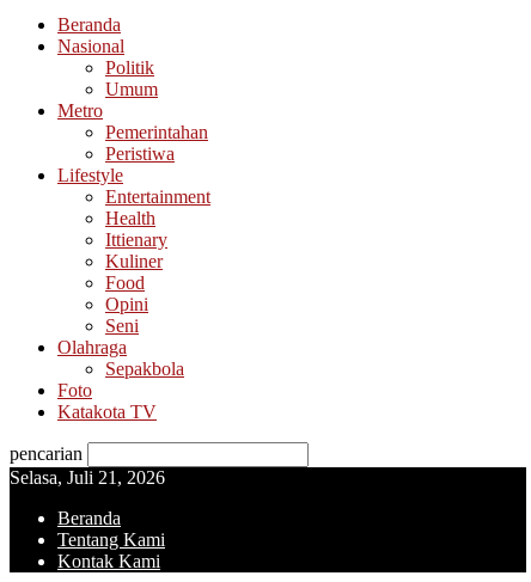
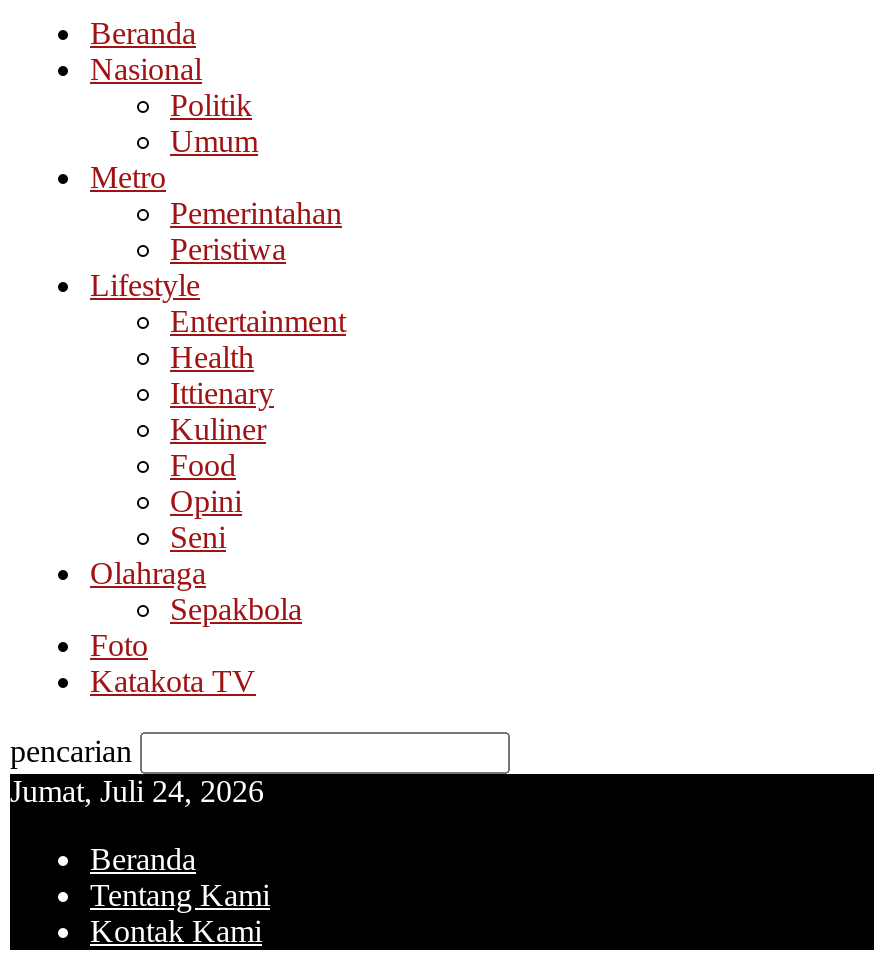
[10,467,165,488] Selasa, Juli 21, 2026 -> [10,774,264,808] Jumat, Juli 24, 2026

